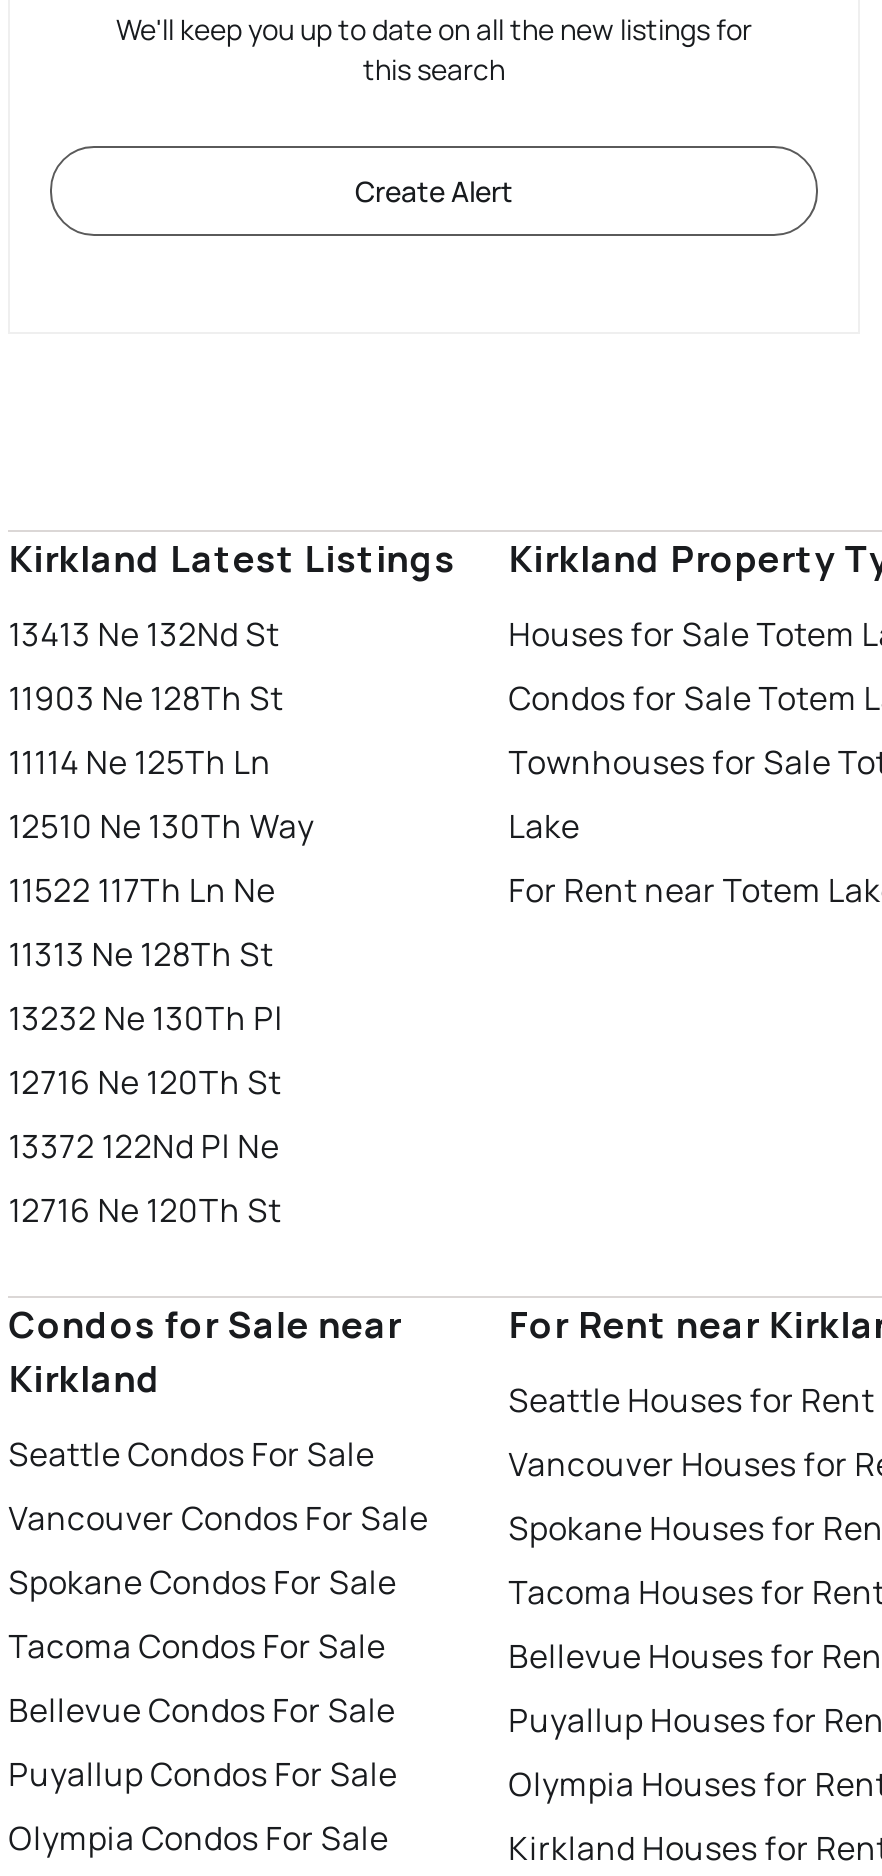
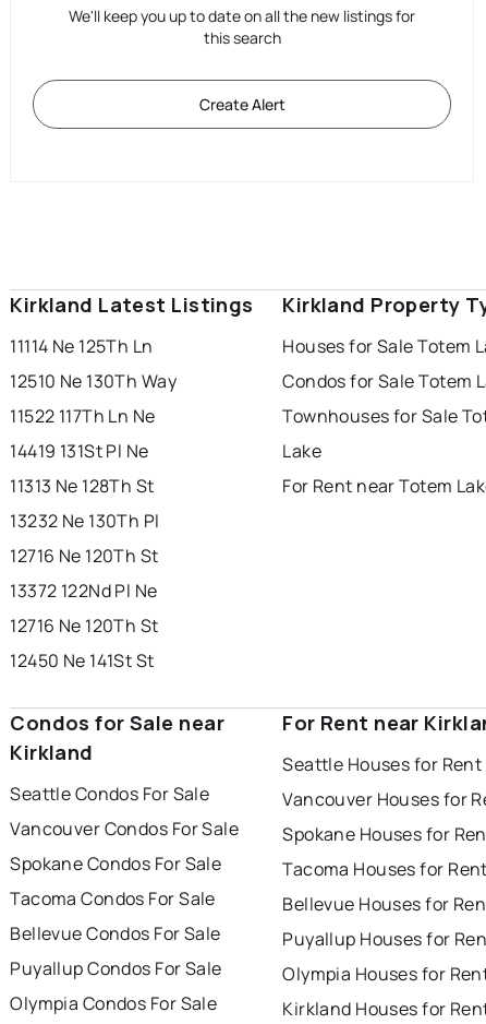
[8,612,283,720] 13413 Ne 132Nd St | 11903 Ne 128Th St -> none
moved [8,740,314,912] -> [10,334,177,428]: 11114 Ne 125Th Ln | 12510 Ne 130Th Way | 11522 117Th Ln Ne
none -> [10,439,149,463] 14419 131St Pl Ne
moved [8,932,283,1232] -> [10,474,160,638]: 11313 Ne 128Th St | 13232 Ne 130Th Pl | 12716 Ne 120Th St | 13372 122Nd Pl Ne | 12716 Ne 120Th St
none -> [10,649,154,673] 12450 Ne 141St St

